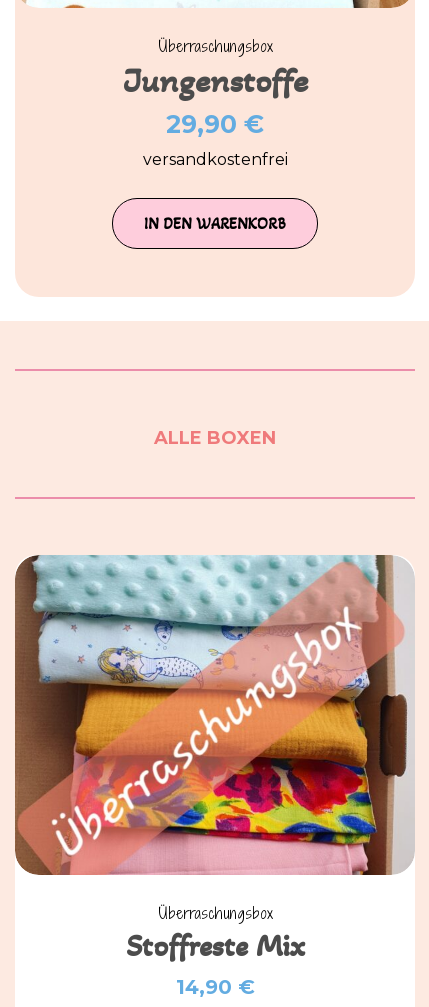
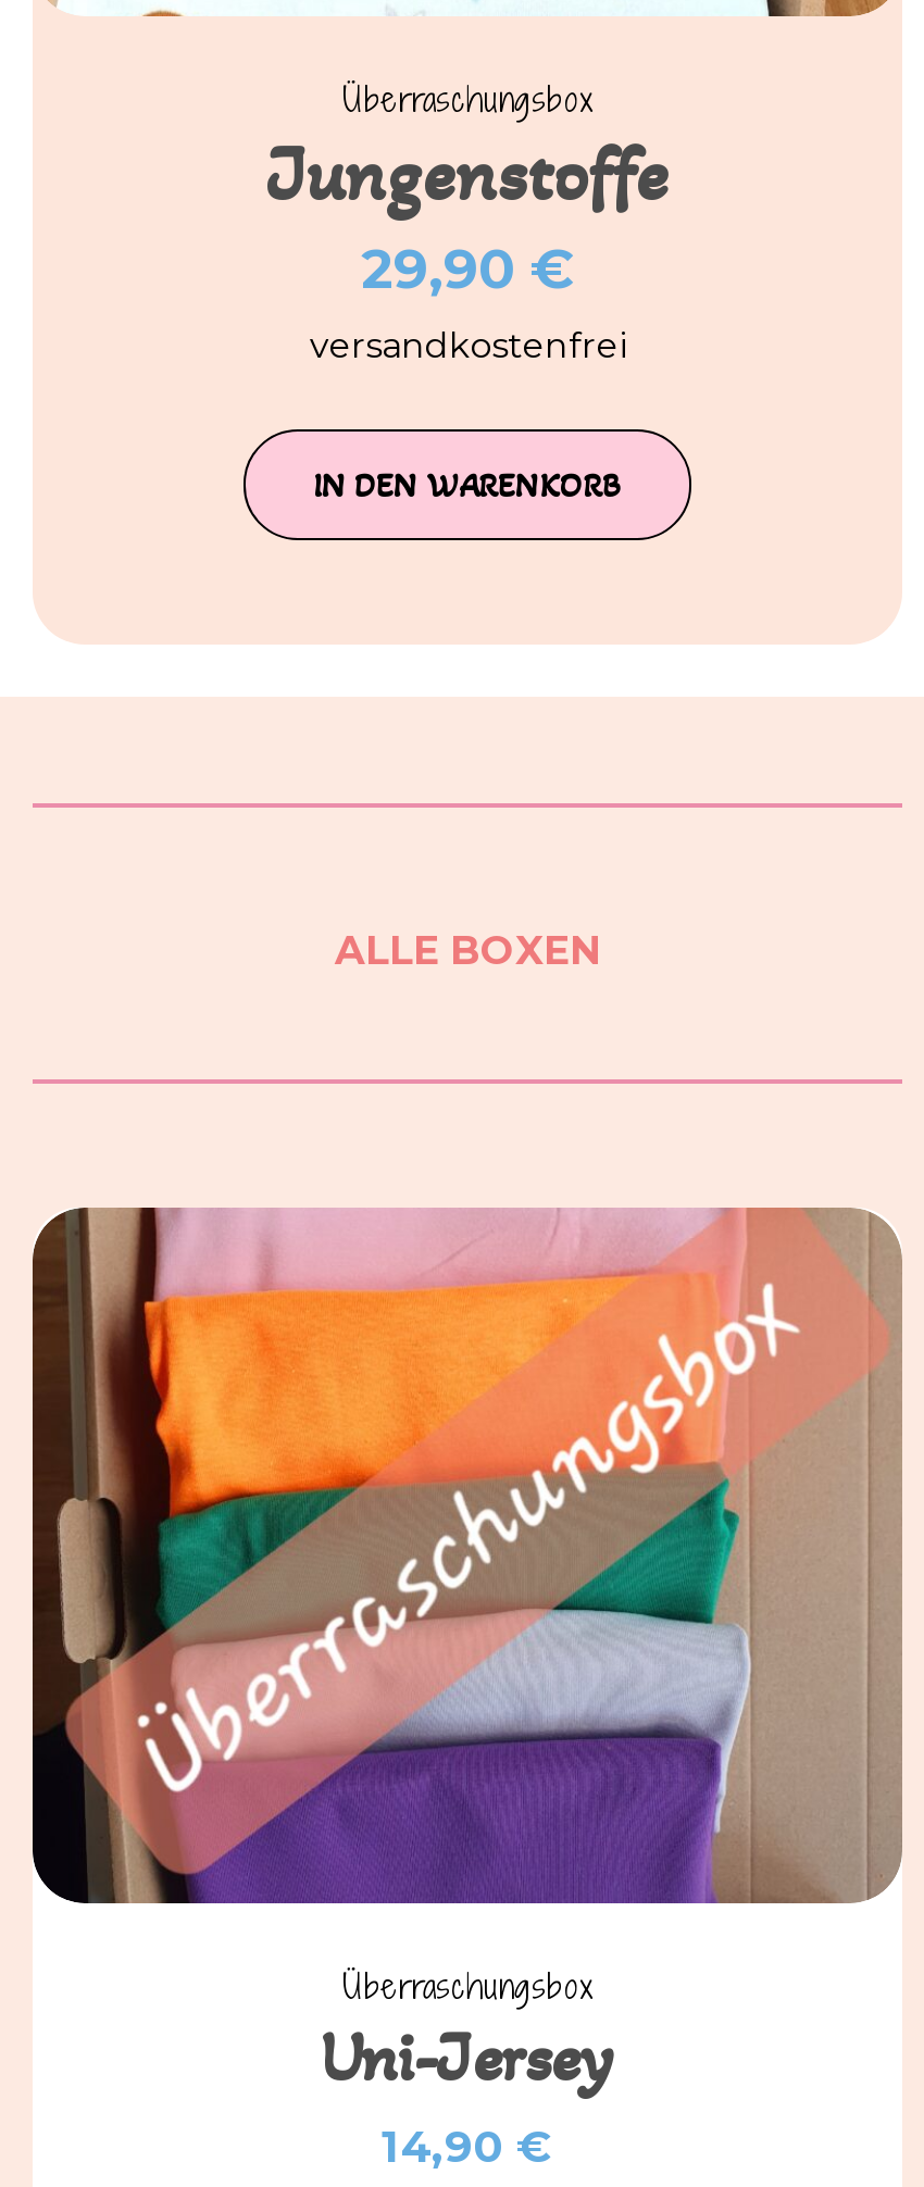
[14,554,414,876] [image] -> [30,1204,902,1907] [image]
[125,927,304,965] Stoffreste Mix -> [321,2016,614,2099] Uni-Jersey

